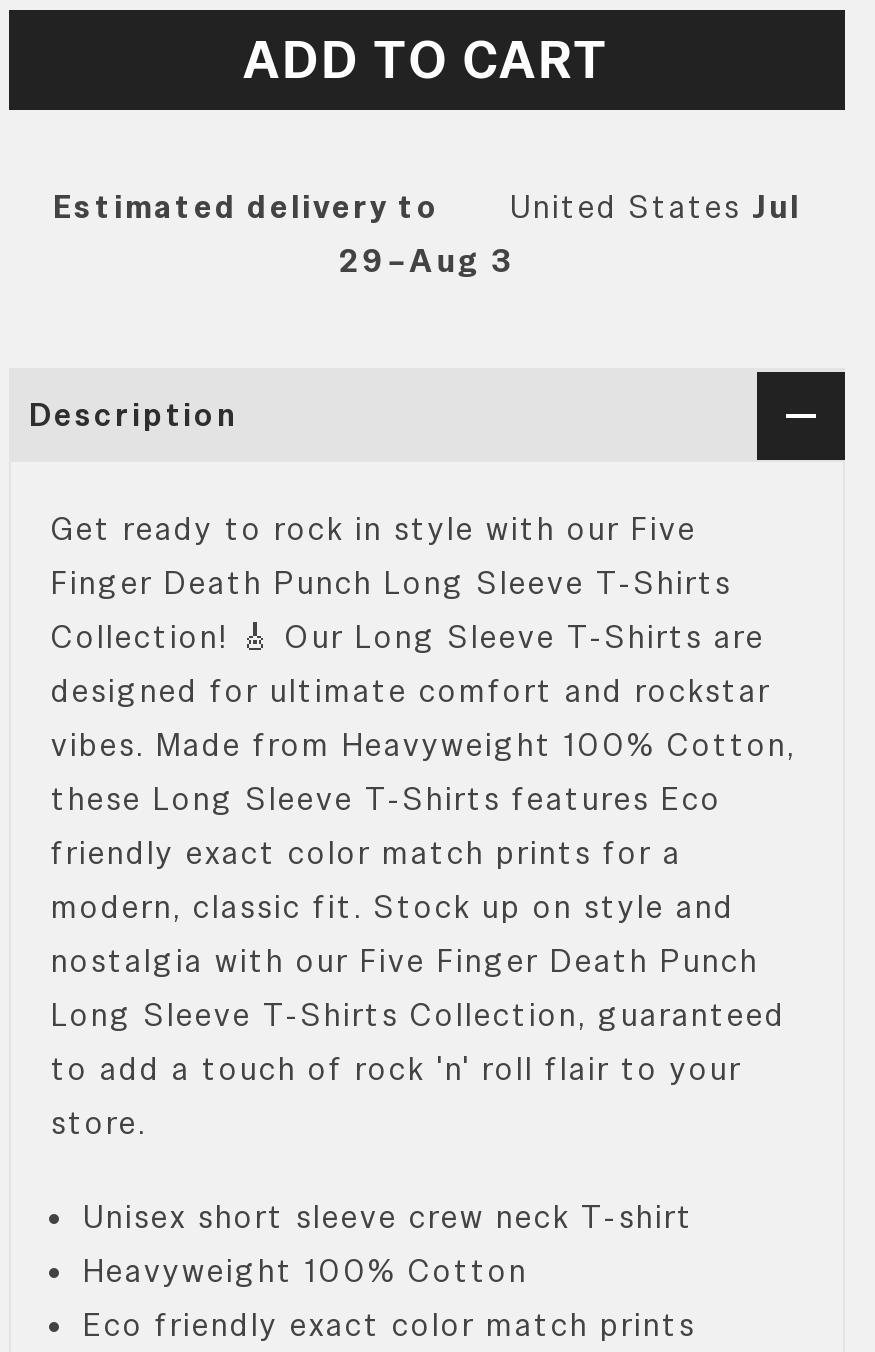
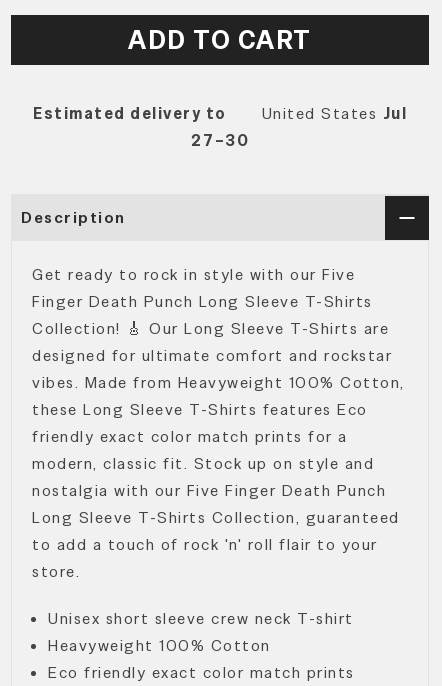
[339,240,515,282] 29–Aug 3 -> [191,130,249,151] 27–30

